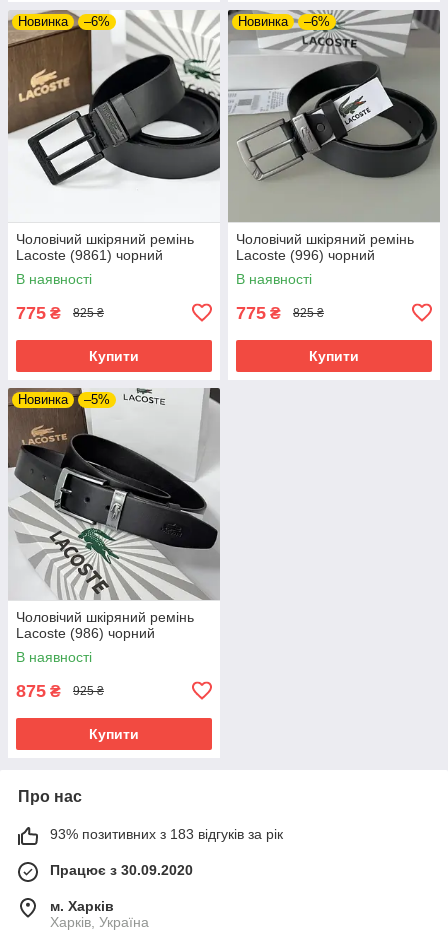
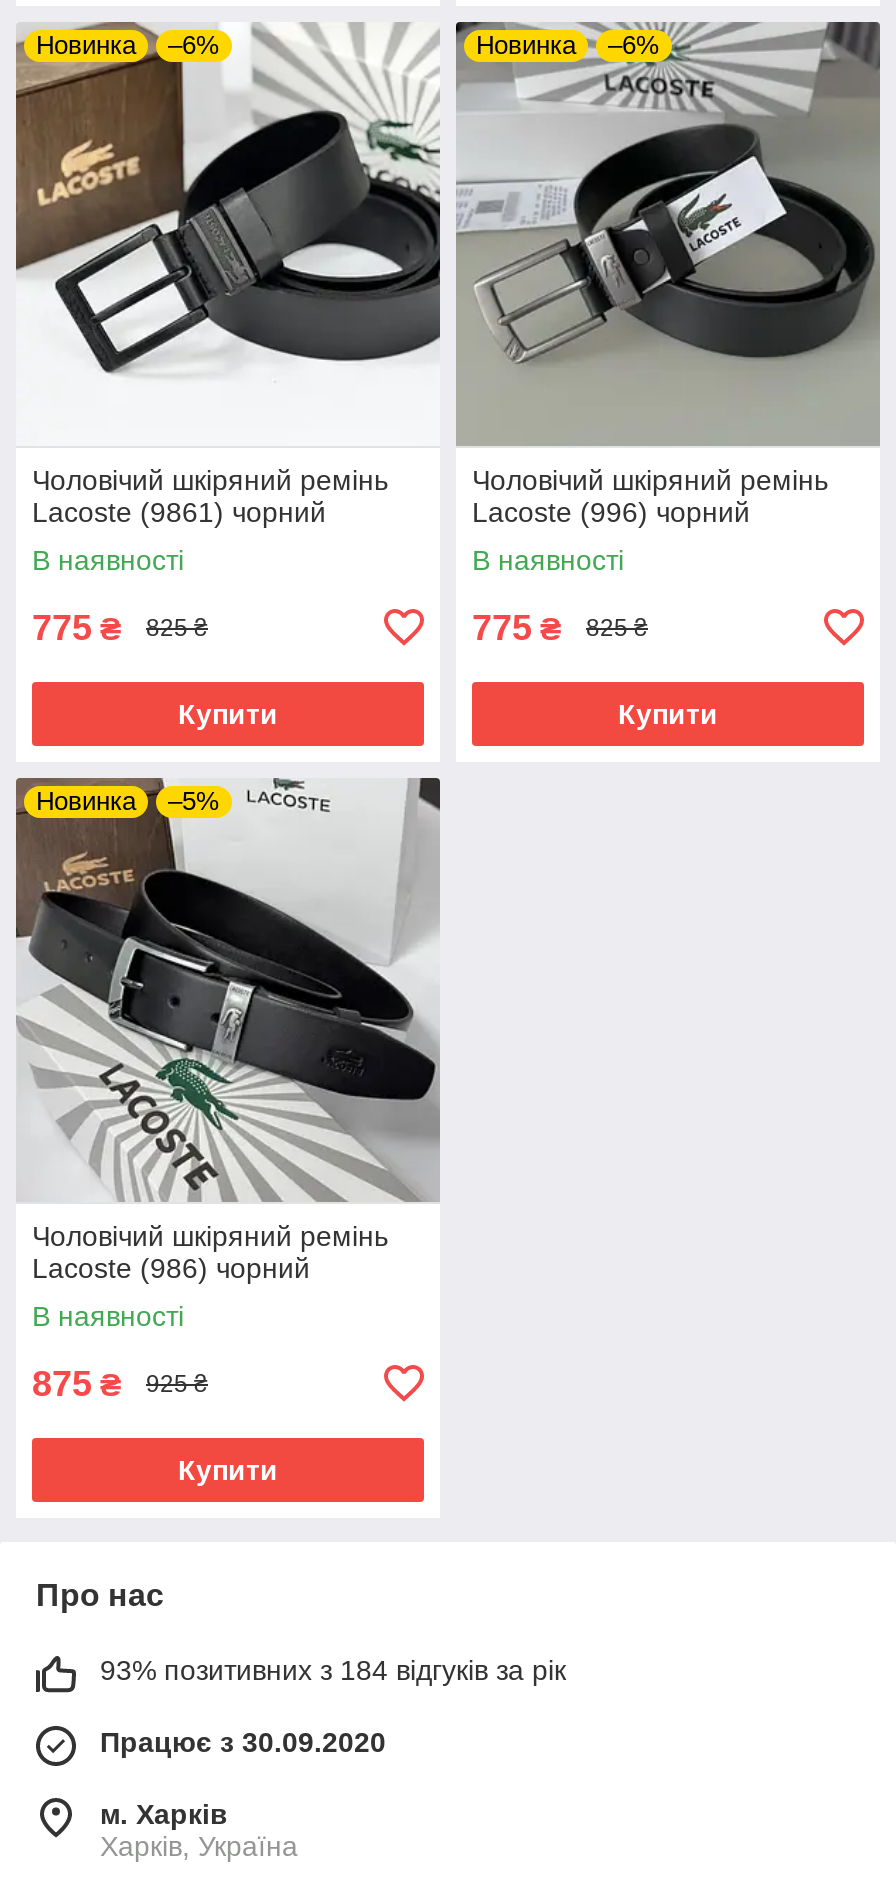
[50,826,283,842] 93% позитивних з 183 відгуків за рік -> [100,1654,566,1686] 93% позитивних з 184 відгуків за рік

